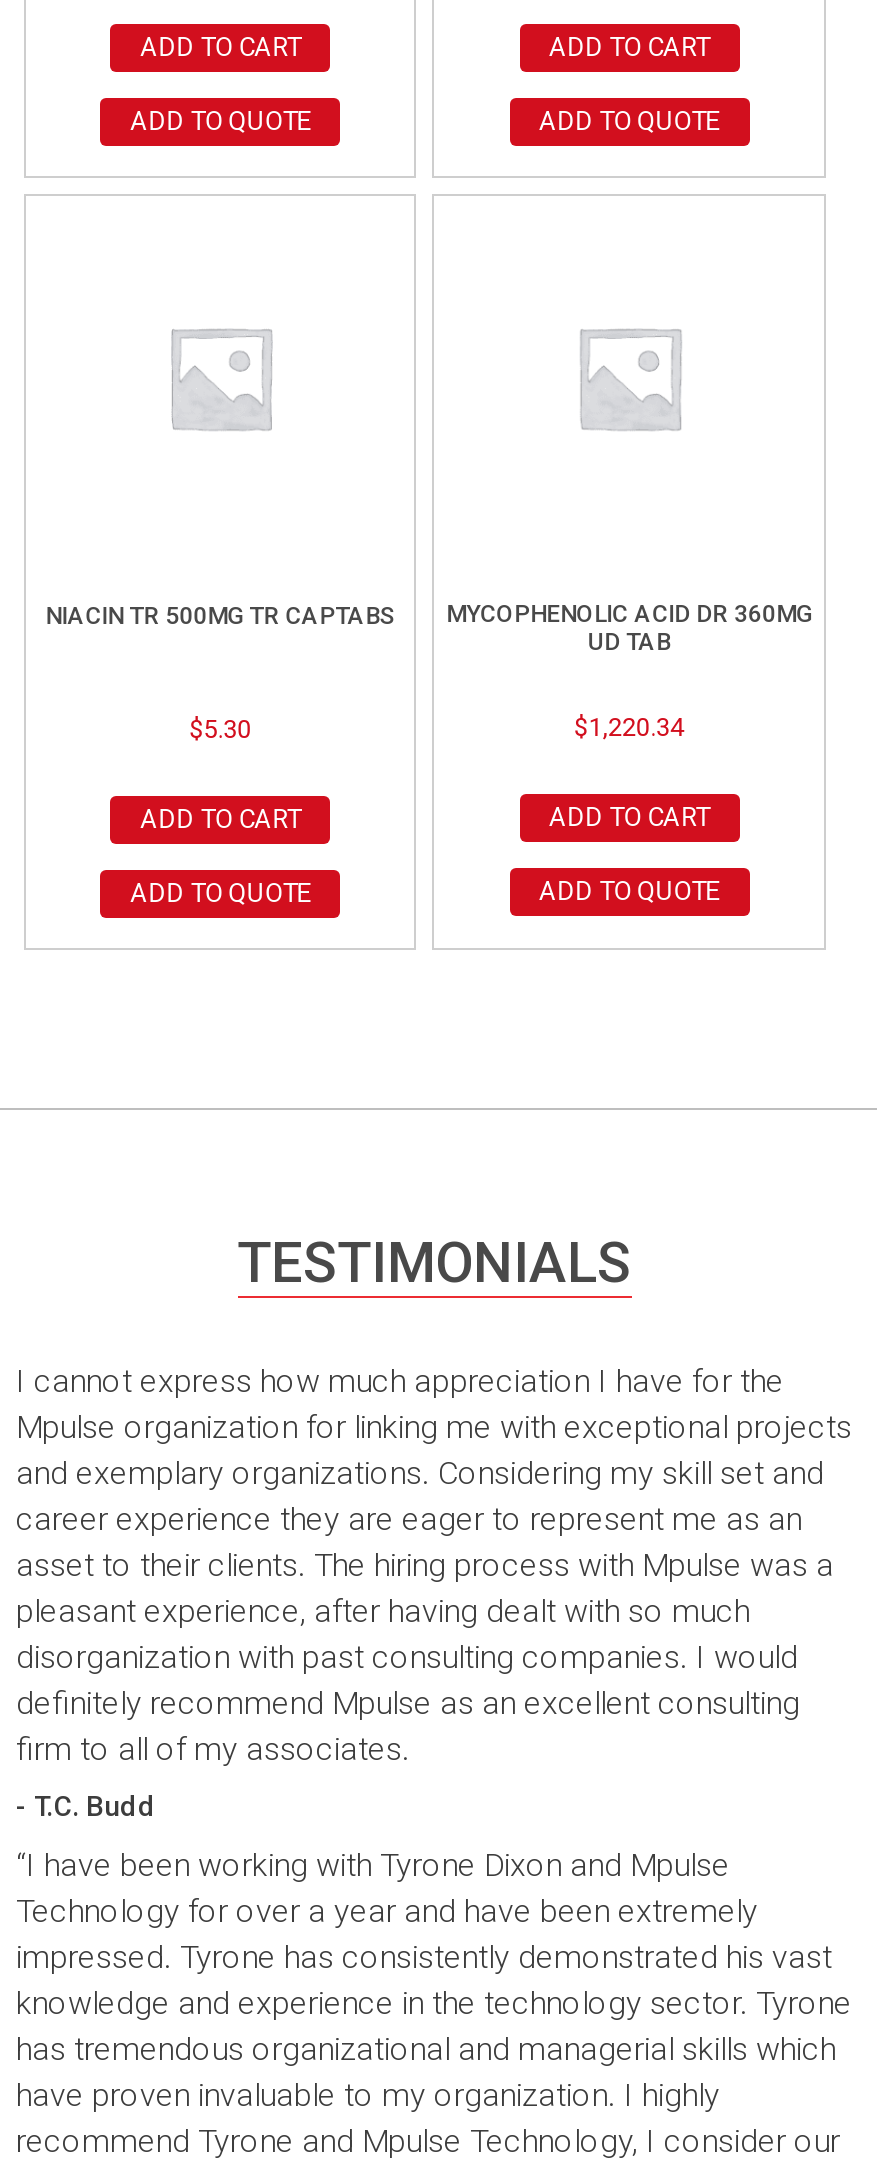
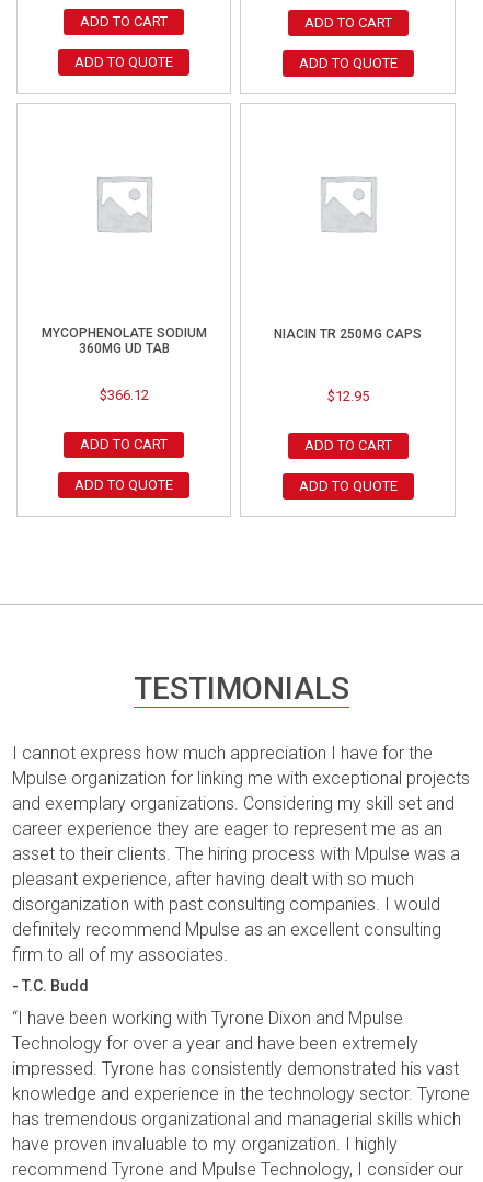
[45,603,395,631] NIACIN TR 500MG TR CAPTABS -> [41,326,207,356] MYCOPHENOLATE SODIUM | 360MG UD TAB
[446,601,812,657] MYCOPHENOLIC ACID DR 360MG | UD TAB -> [274,327,422,342] NIACIN TR 250MG CAPS
[189,715,251,745] $5.30 -> [99,387,149,403] $366.12
[574,713,684,743] $1,220.34 -> [327,388,369,405] $12.95

